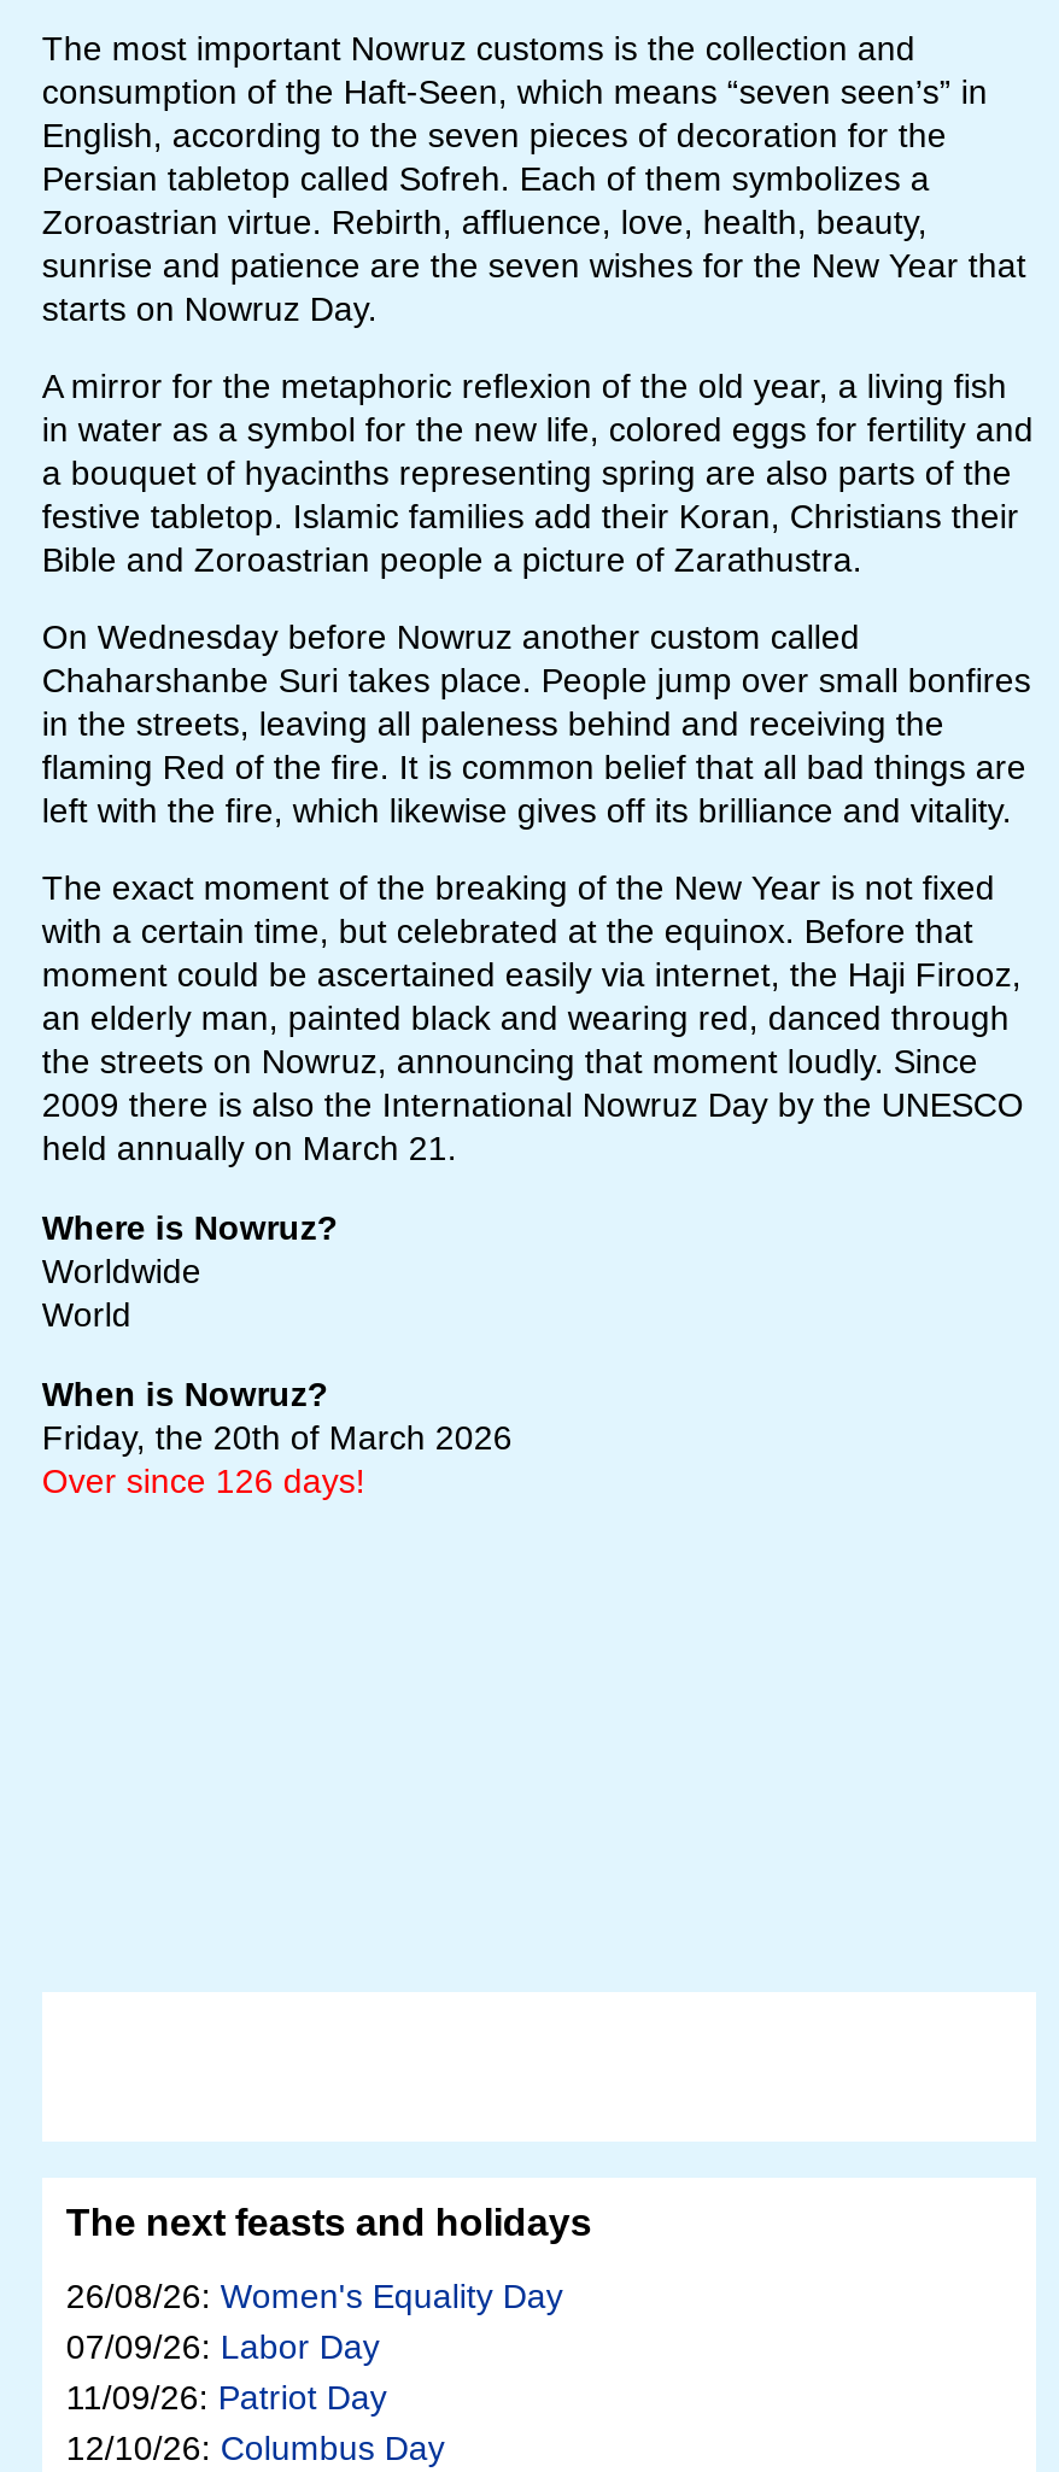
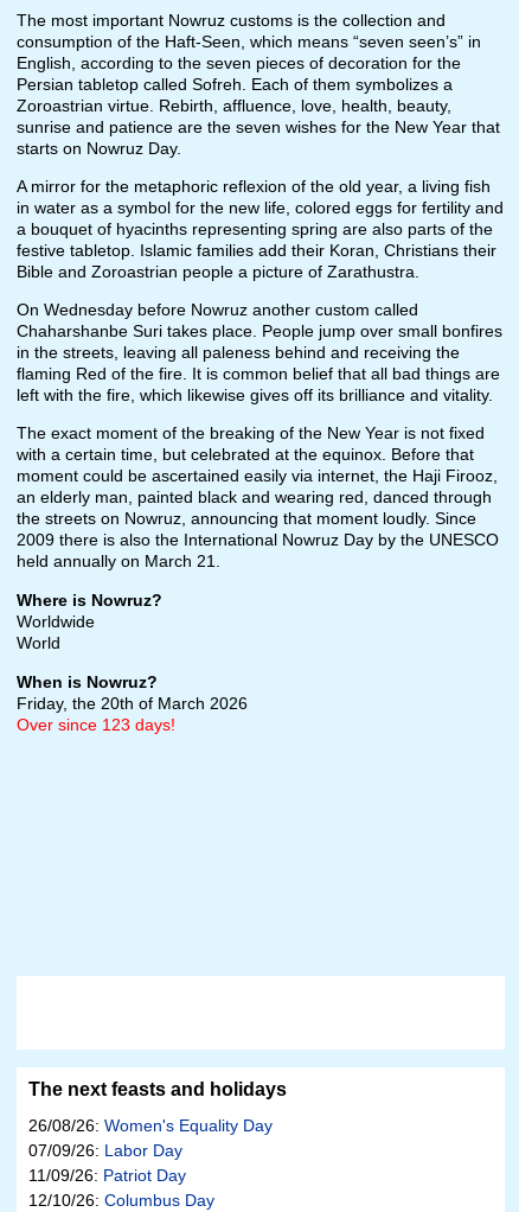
[42,1461,365,1499] Over since 126 days! -> [16,715,175,734] Over since 123 days!

